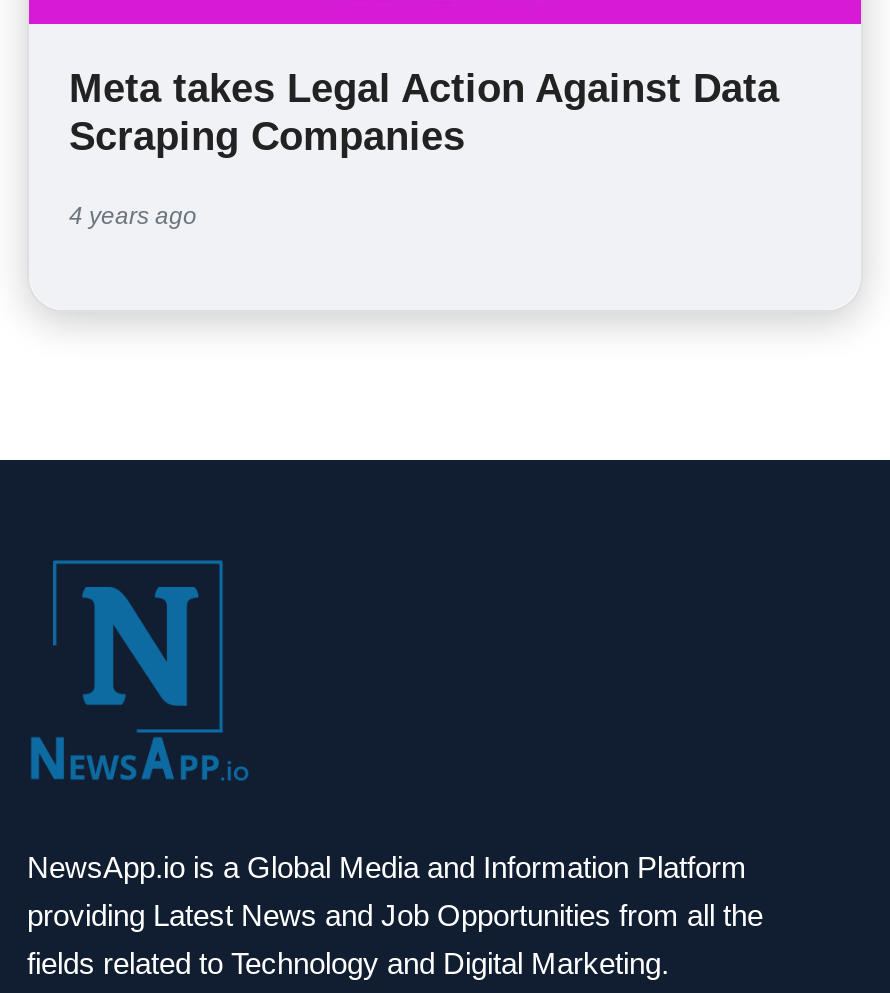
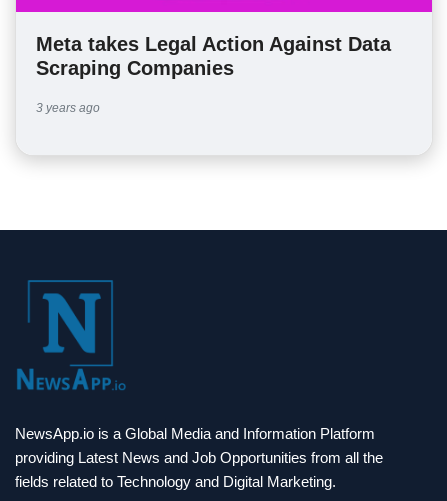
[69,202,197,230] 4 years ago -> [36,101,100,115] 3 years ago

